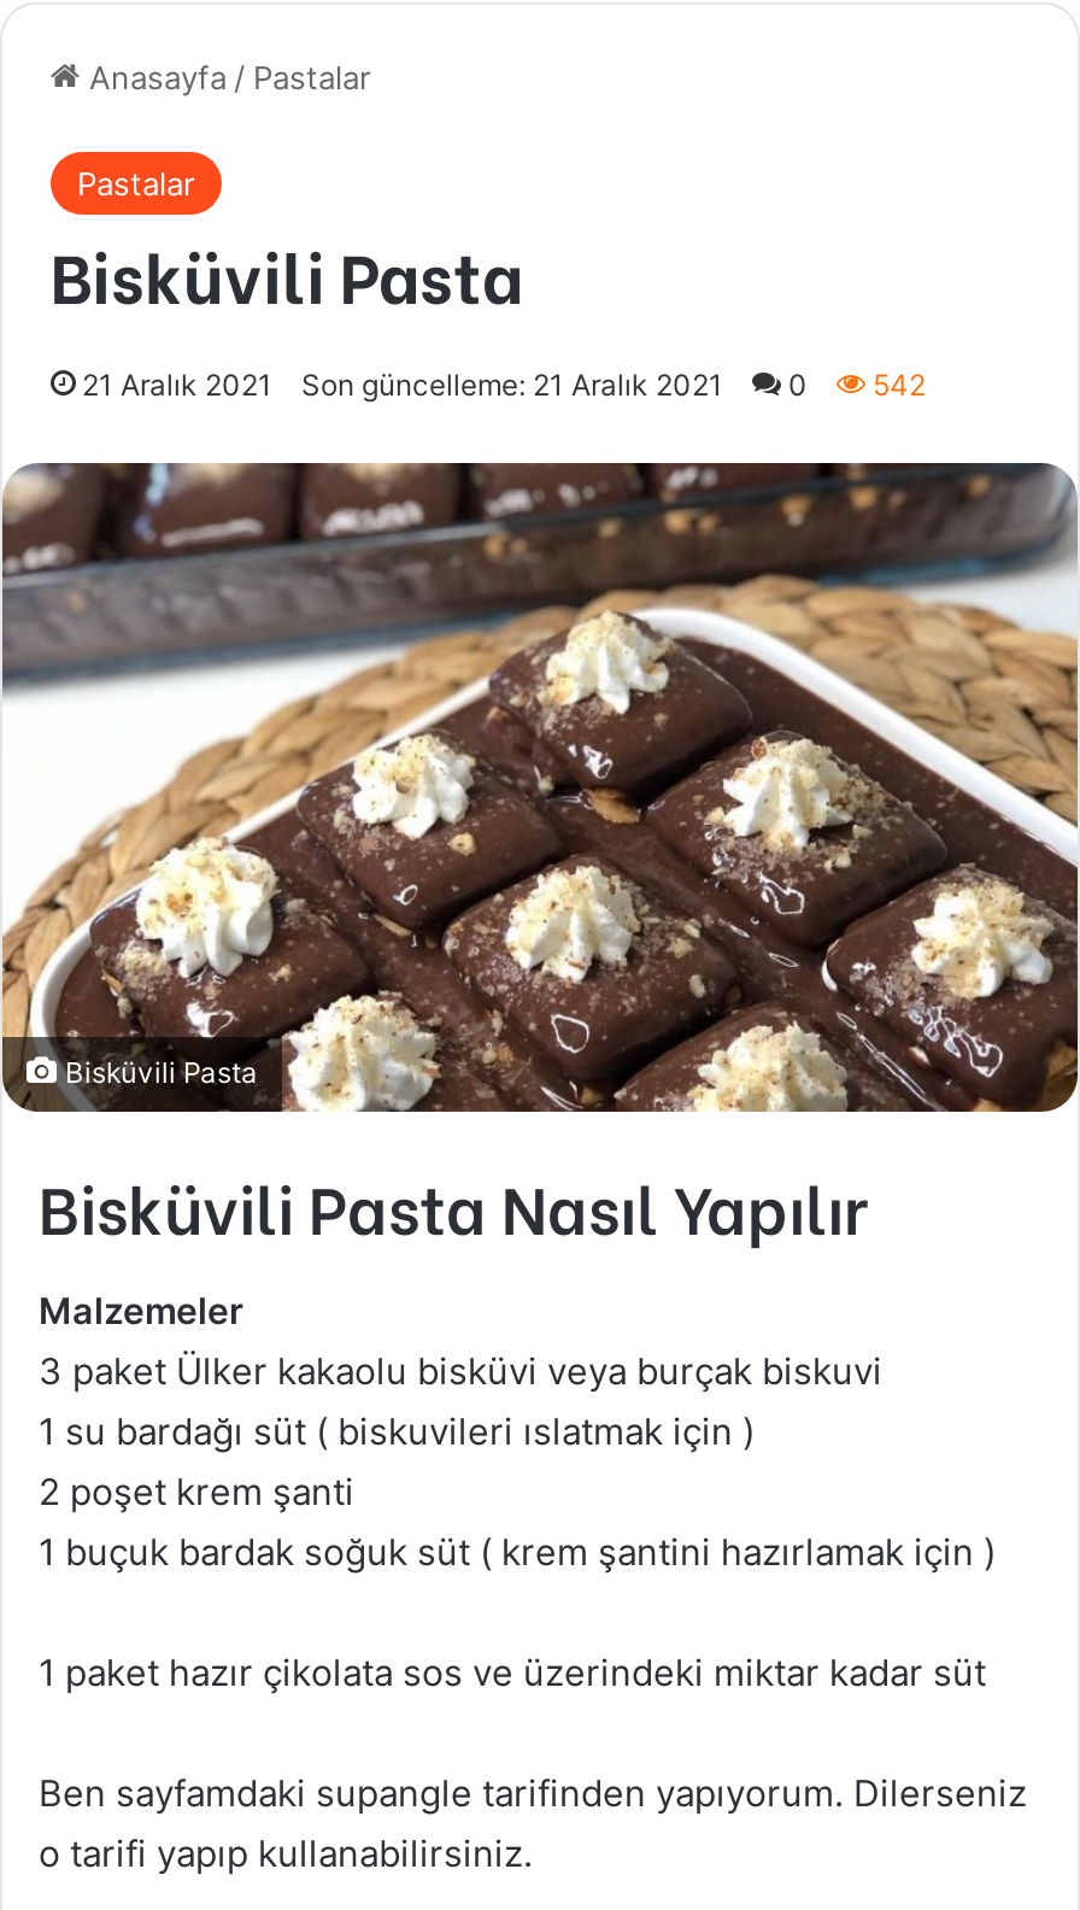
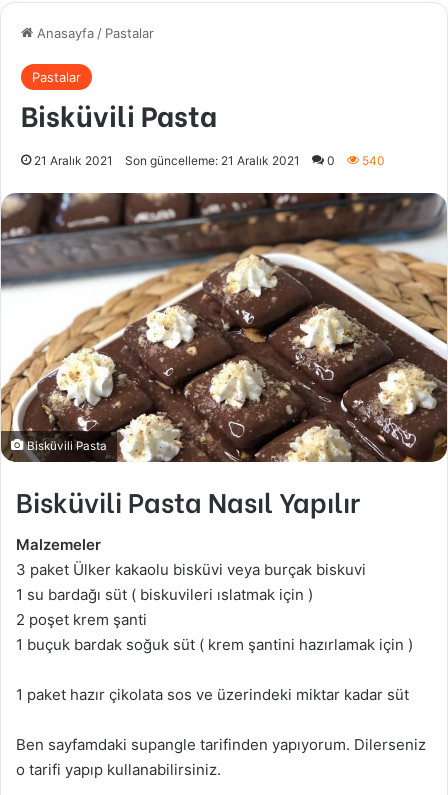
[82,367,926,403] 21 Aralık 2021 Son güncelleme: 21 Aralık 2021 0 542 -> [34,153,385,168] 21 Aralık 2021 Son güncelleme: 21 Aralık 2021 0 540

